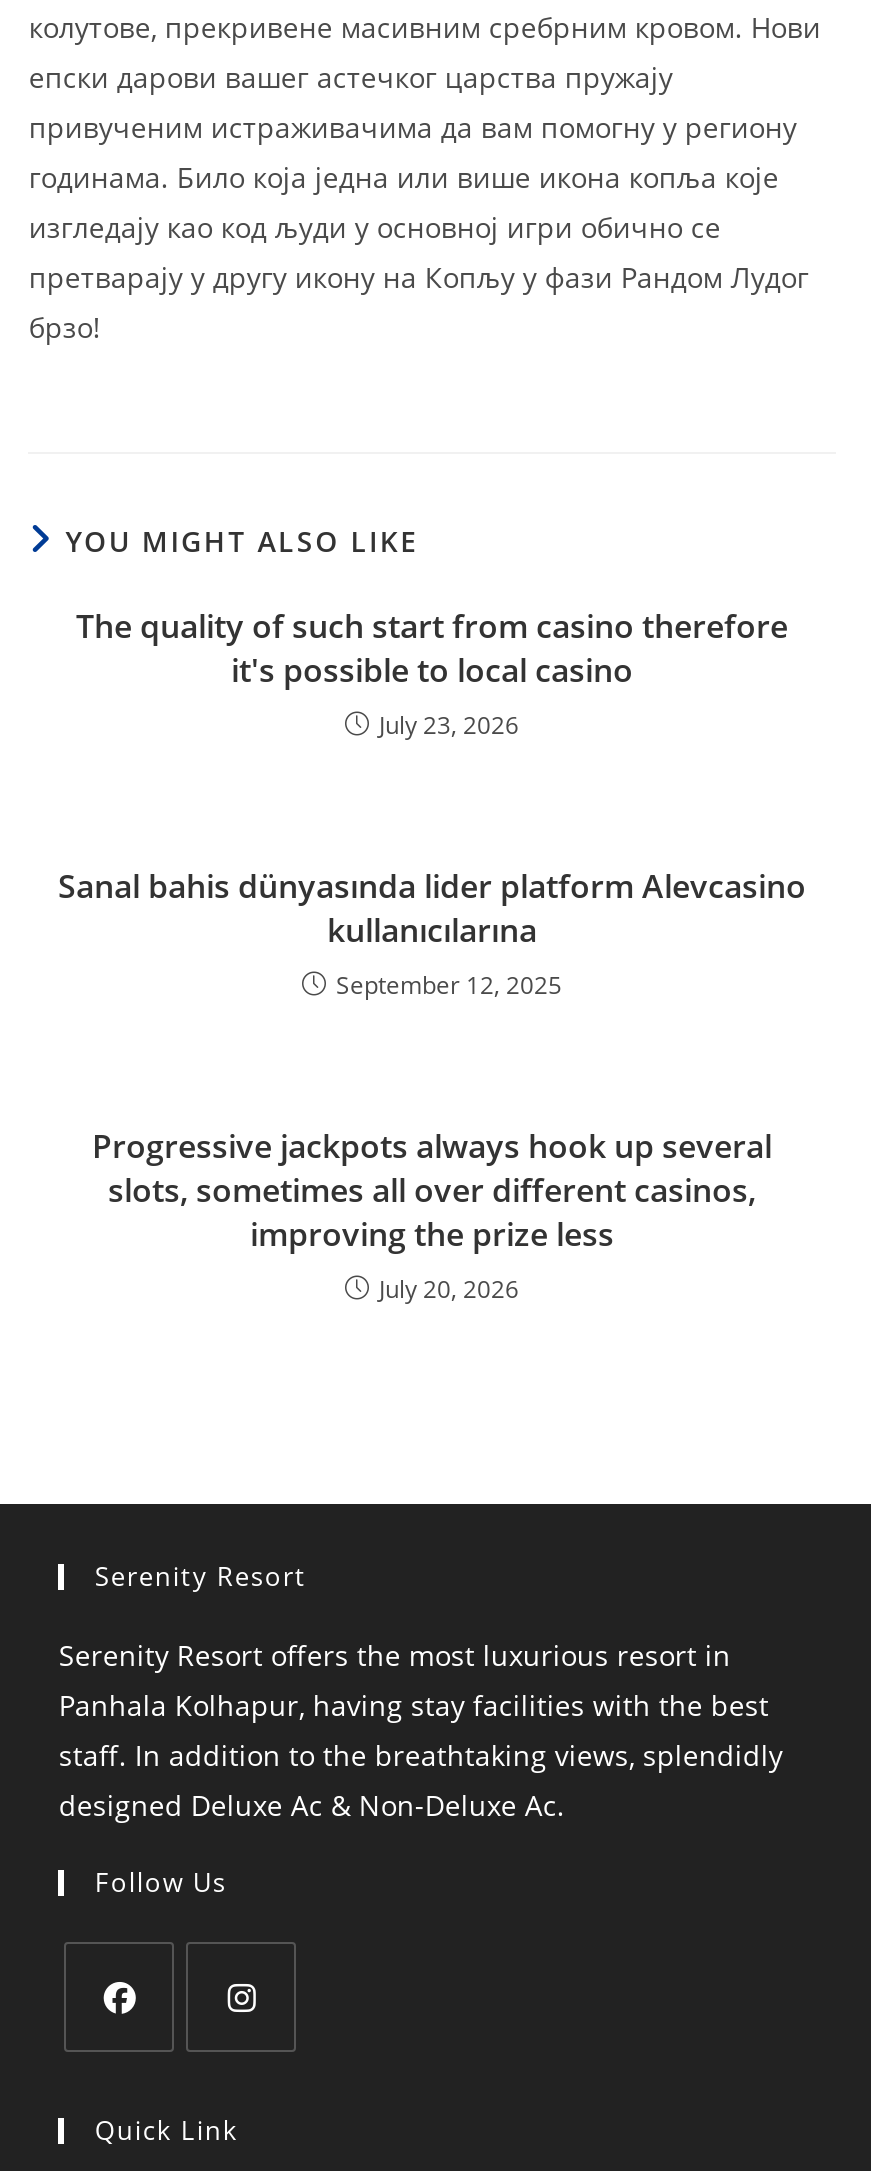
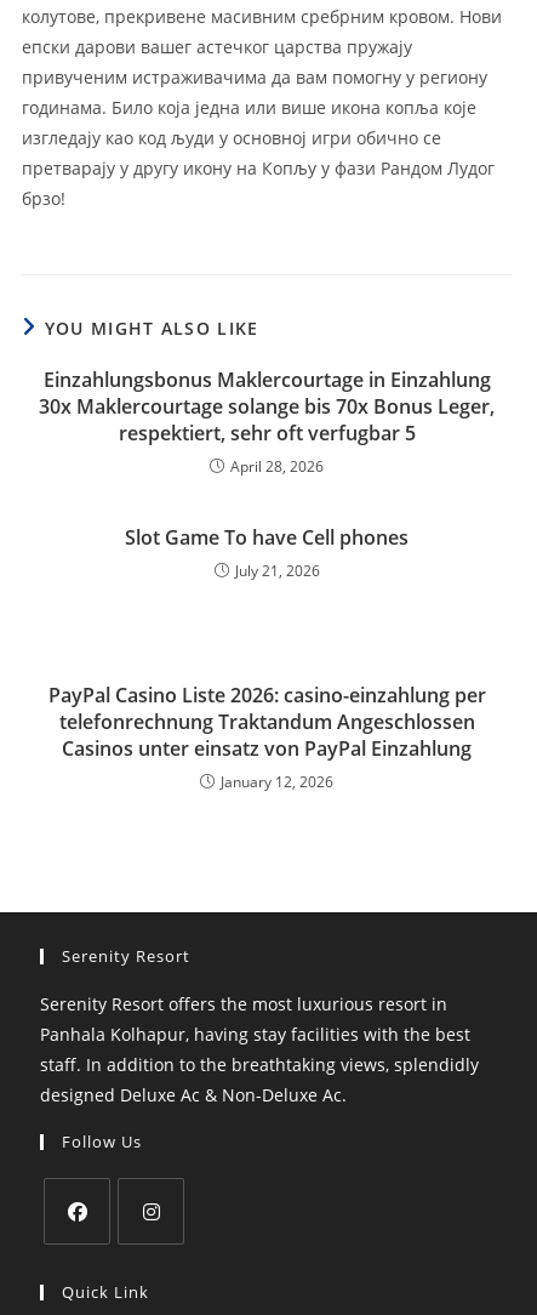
[76,605,788,743] The quality of such start from casino therefore | it's possible to local casino | July 23, 2026 -> [39,367,495,477] Einzahlungsbonus Maklercourtage in Einzahlung | 30x Maklercourtage solange bis 70x Bonus Leger, | respektiert, sehr oft verfugbar 5 | April 28, 2026
[58,865,806,1003] Sanal bahis dünyasında lider platform Alevcasino | kullanıcılarına | September 12, 2025 -> [125,524,409,581] Slot Game To have Cell phones | July 21, 2026
[92,1125,772,1307] Progressive jackpots always hook up several | slots, sometimes all over different casinos, | improving the prize less | July 20, 2026 -> [48,682,485,793] PayPal Casino Liste 2026: casino-einzahlung per | telefonrechnung Traktandum Angeschlossen | Casinos unter einsatz von PayPal Einzahlung | January 12, 2026

